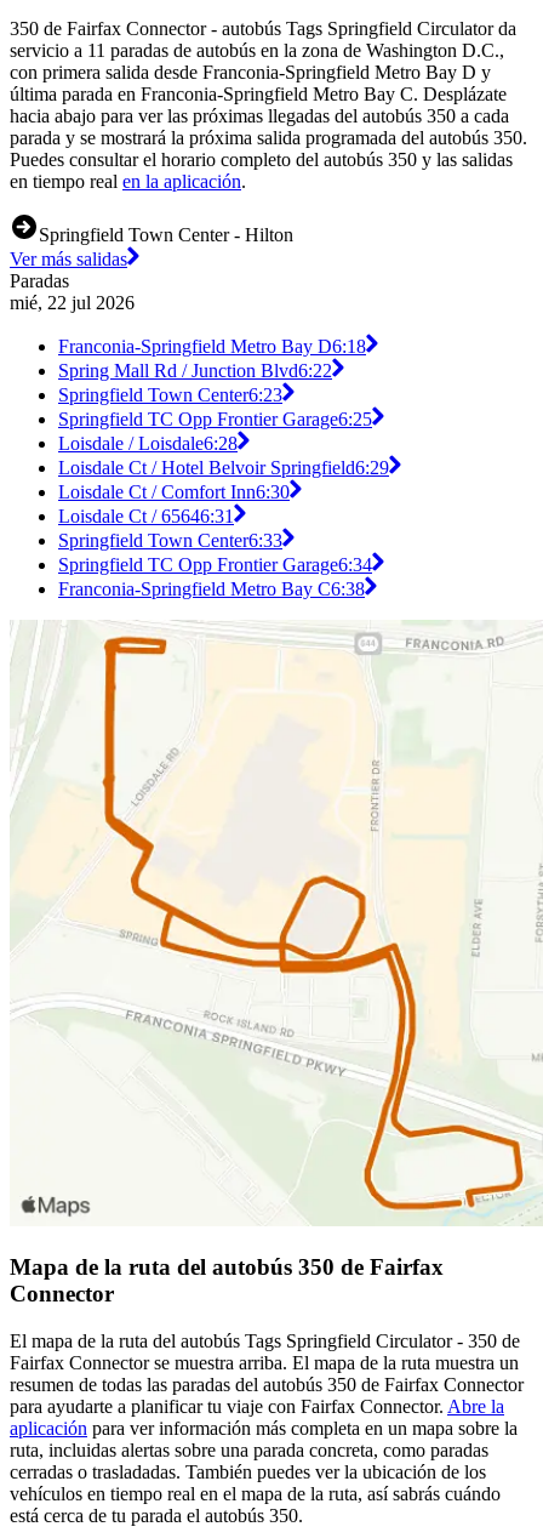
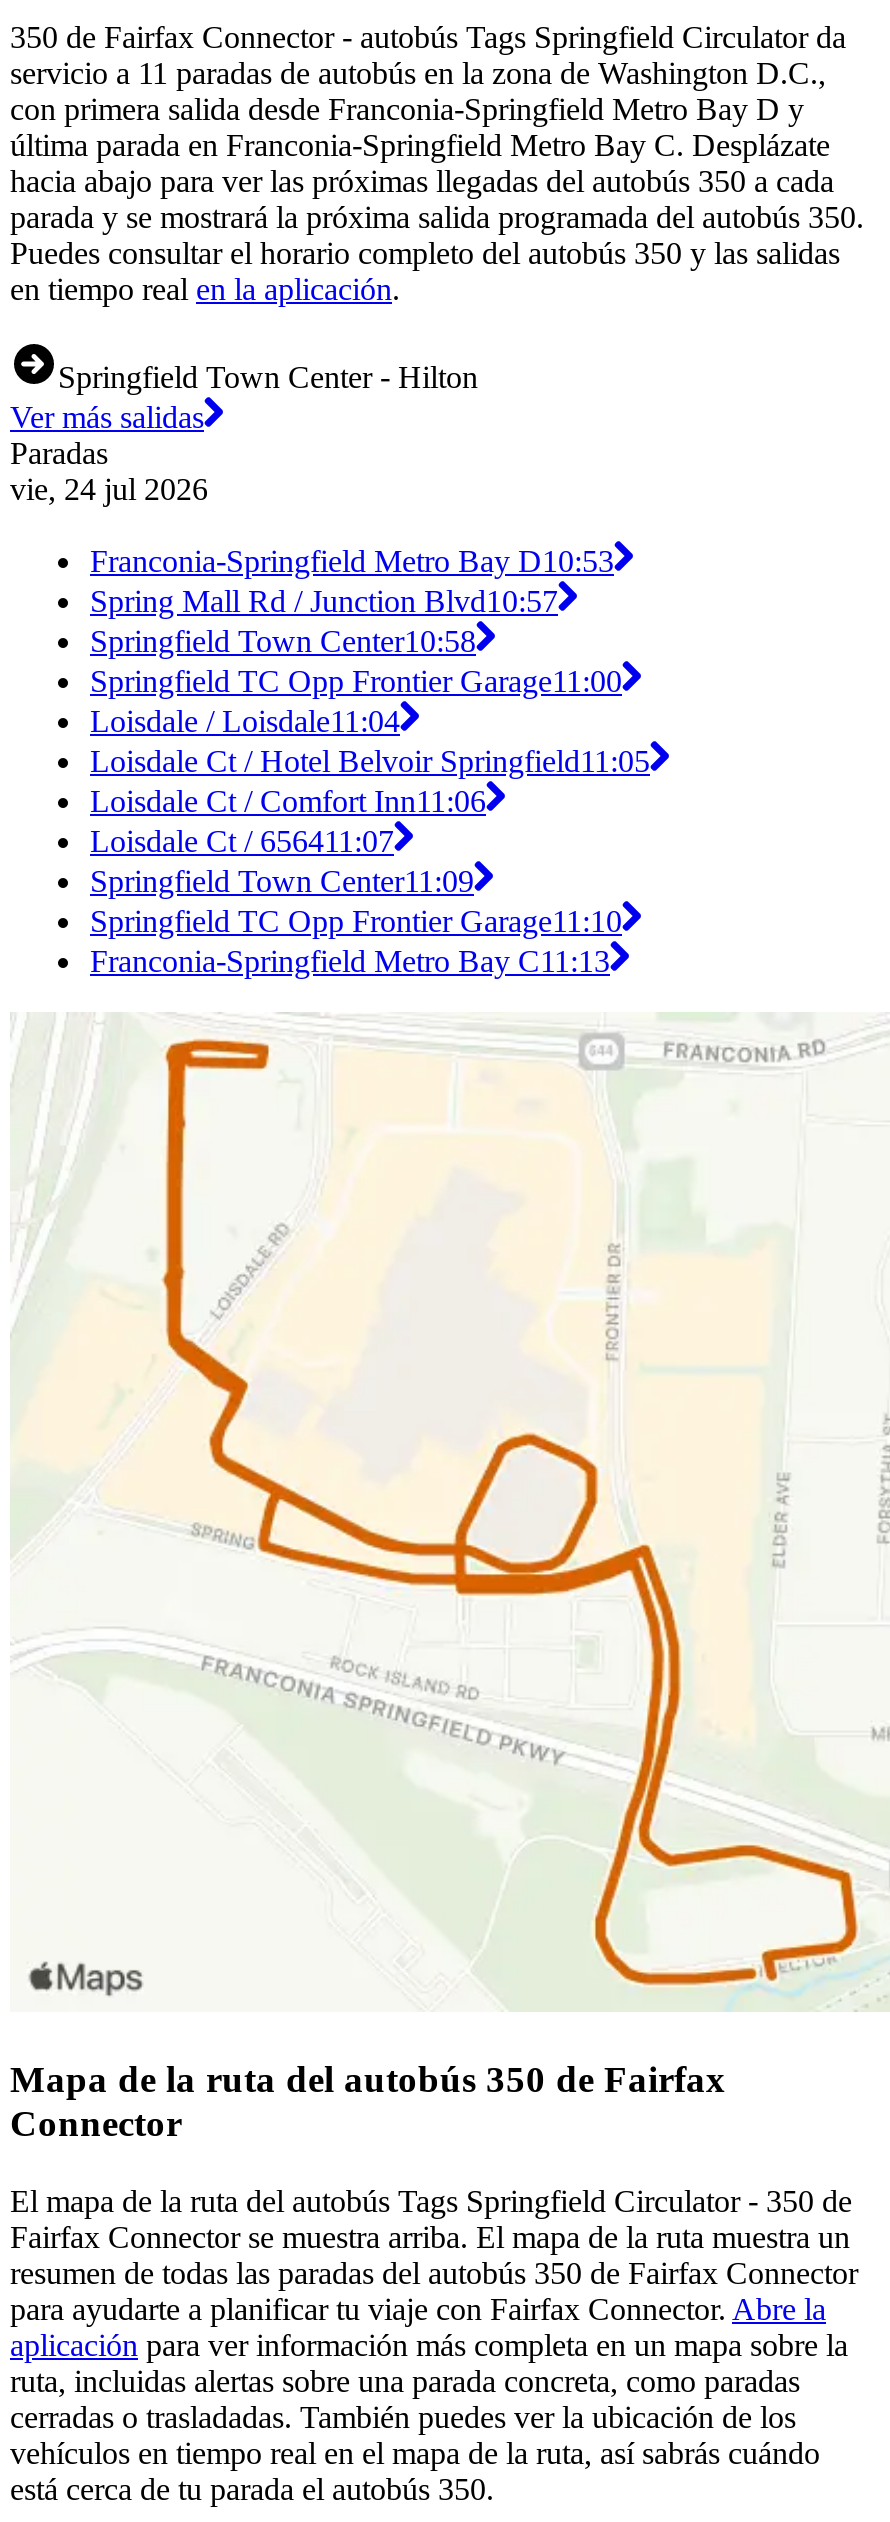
[10,293,135,313] mié, 22 jul 2026 -> [10,472,208,506] vie, 24 jul 2026
[58,336,366,357] Franconia-Springfield Metro Bay D6:18 -> [90,544,614,578] Franconia-Springfield Metro Bay D10:53
[58,360,332,381] Spring Mall Rd / Junction Blvd6:22 -> [90,584,558,618] Spring Mall Rd / Junction Blvd10:57
[58,385,282,405] Springfield Town Center6:23 -> [90,624,476,658] Springfield Town Center10:58
[58,409,372,430] Springfield TC Opp Frontier Garage6:25 -> [90,664,622,698] Springfield TC Opp Frontier Garage11:00
[58,433,238,454] Loisdale / Loisdale6:28 -> [90,704,400,738] Loisdale / Loisdale11:04
[58,458,389,478] Loisdale Ct / Hotel Belvoir Springfield6:29 -> [90,744,650,778] Loisdale Ct / Hotel Belvoir Springfield11:05
[58,482,290,502] Loisdale Ct / Comfort Inn6:30 -> [90,784,486,818] Loisdale Ct / Comfort Inn11:06
[58,506,234,527] Loisdale Ct / 65646:31 -> [90,824,394,858] Loisdale Ct / 656411:07
[58,530,282,551] Springfield Town Center6:33 -> [90,864,474,898] Springfield Town Center11:09
[58,555,372,575] Springfield TC Opp Frontier Garage6:34 -> [90,904,622,938] Springfield TC Opp Frontier Garage11:10
[58,579,365,599] Franconia-Springfield Metro Bay C6:38 -> [90,944,610,978] Franconia-Springfield Metro Bay C11:13

